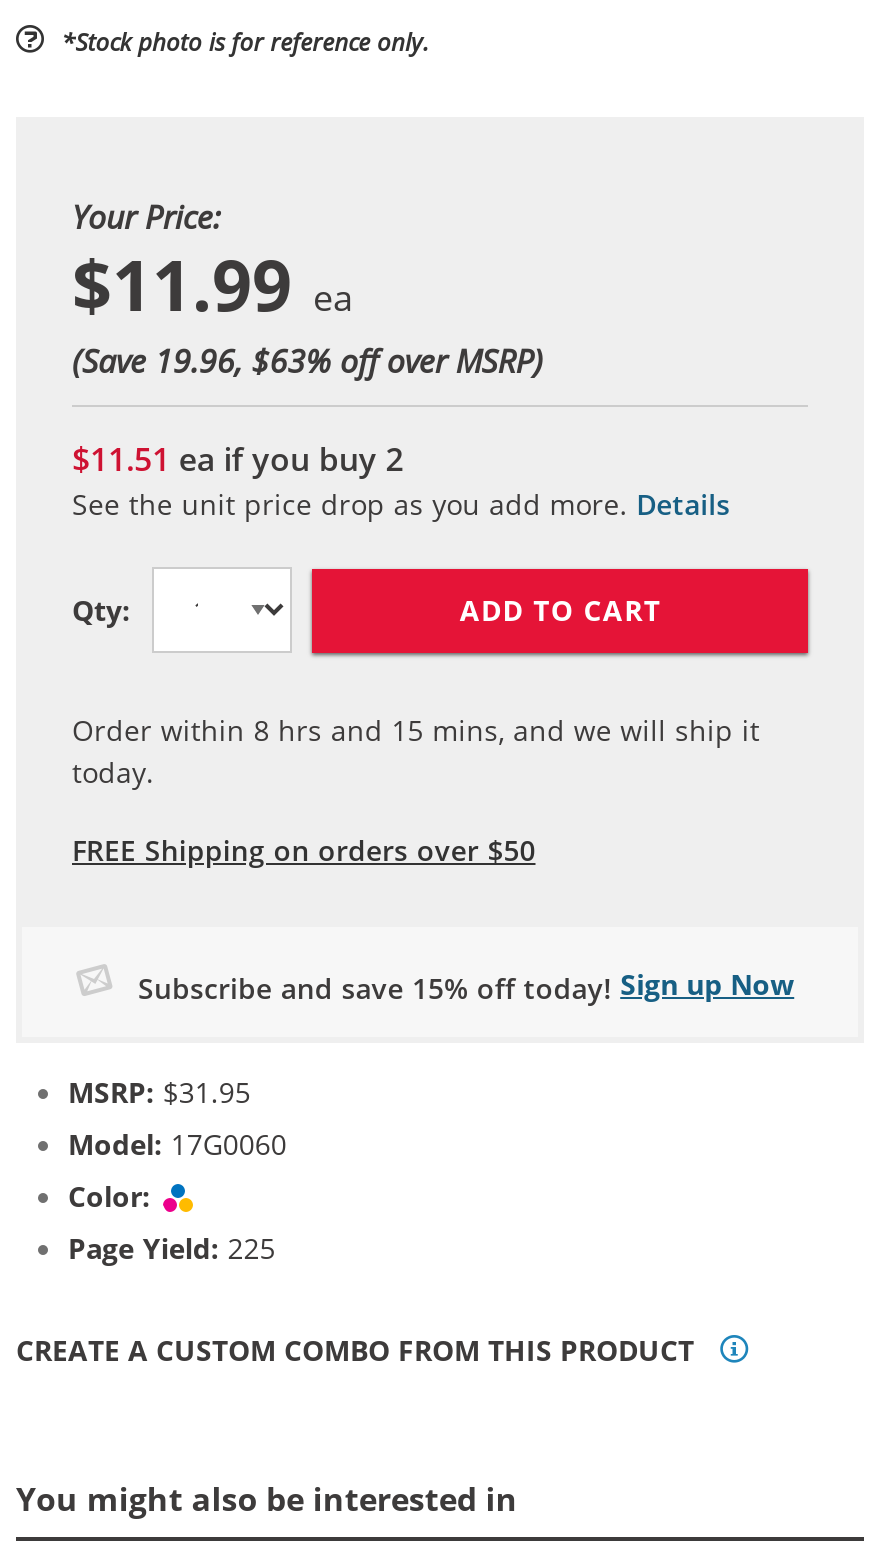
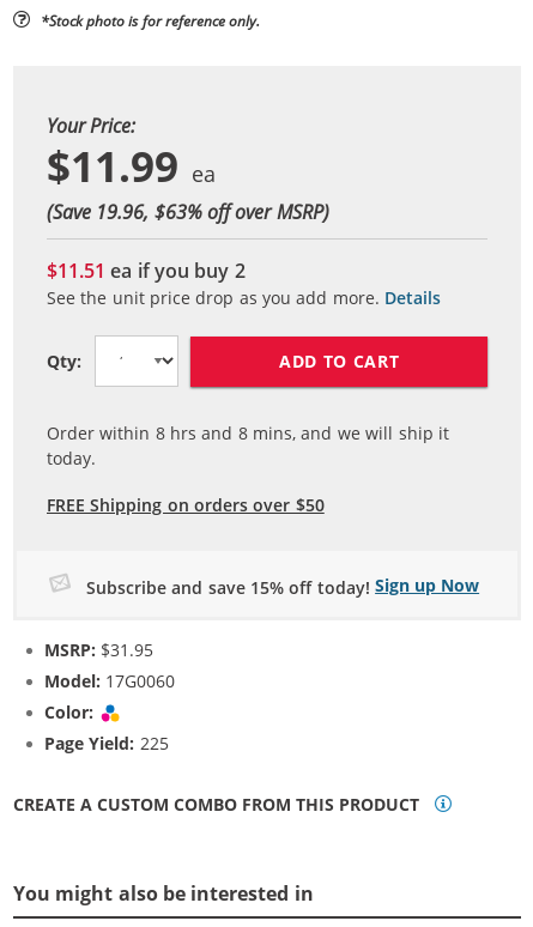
[72,711,760,749] Order within 8 hrs and 15 mins, and we will ship it -> [47,422,449,445] Order within 8 hrs and 8 mins, and we will ship it

